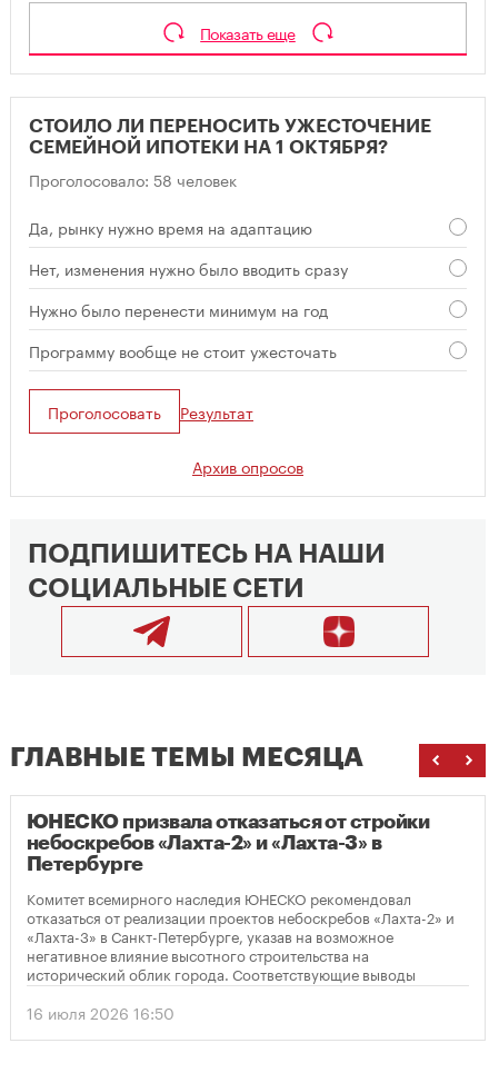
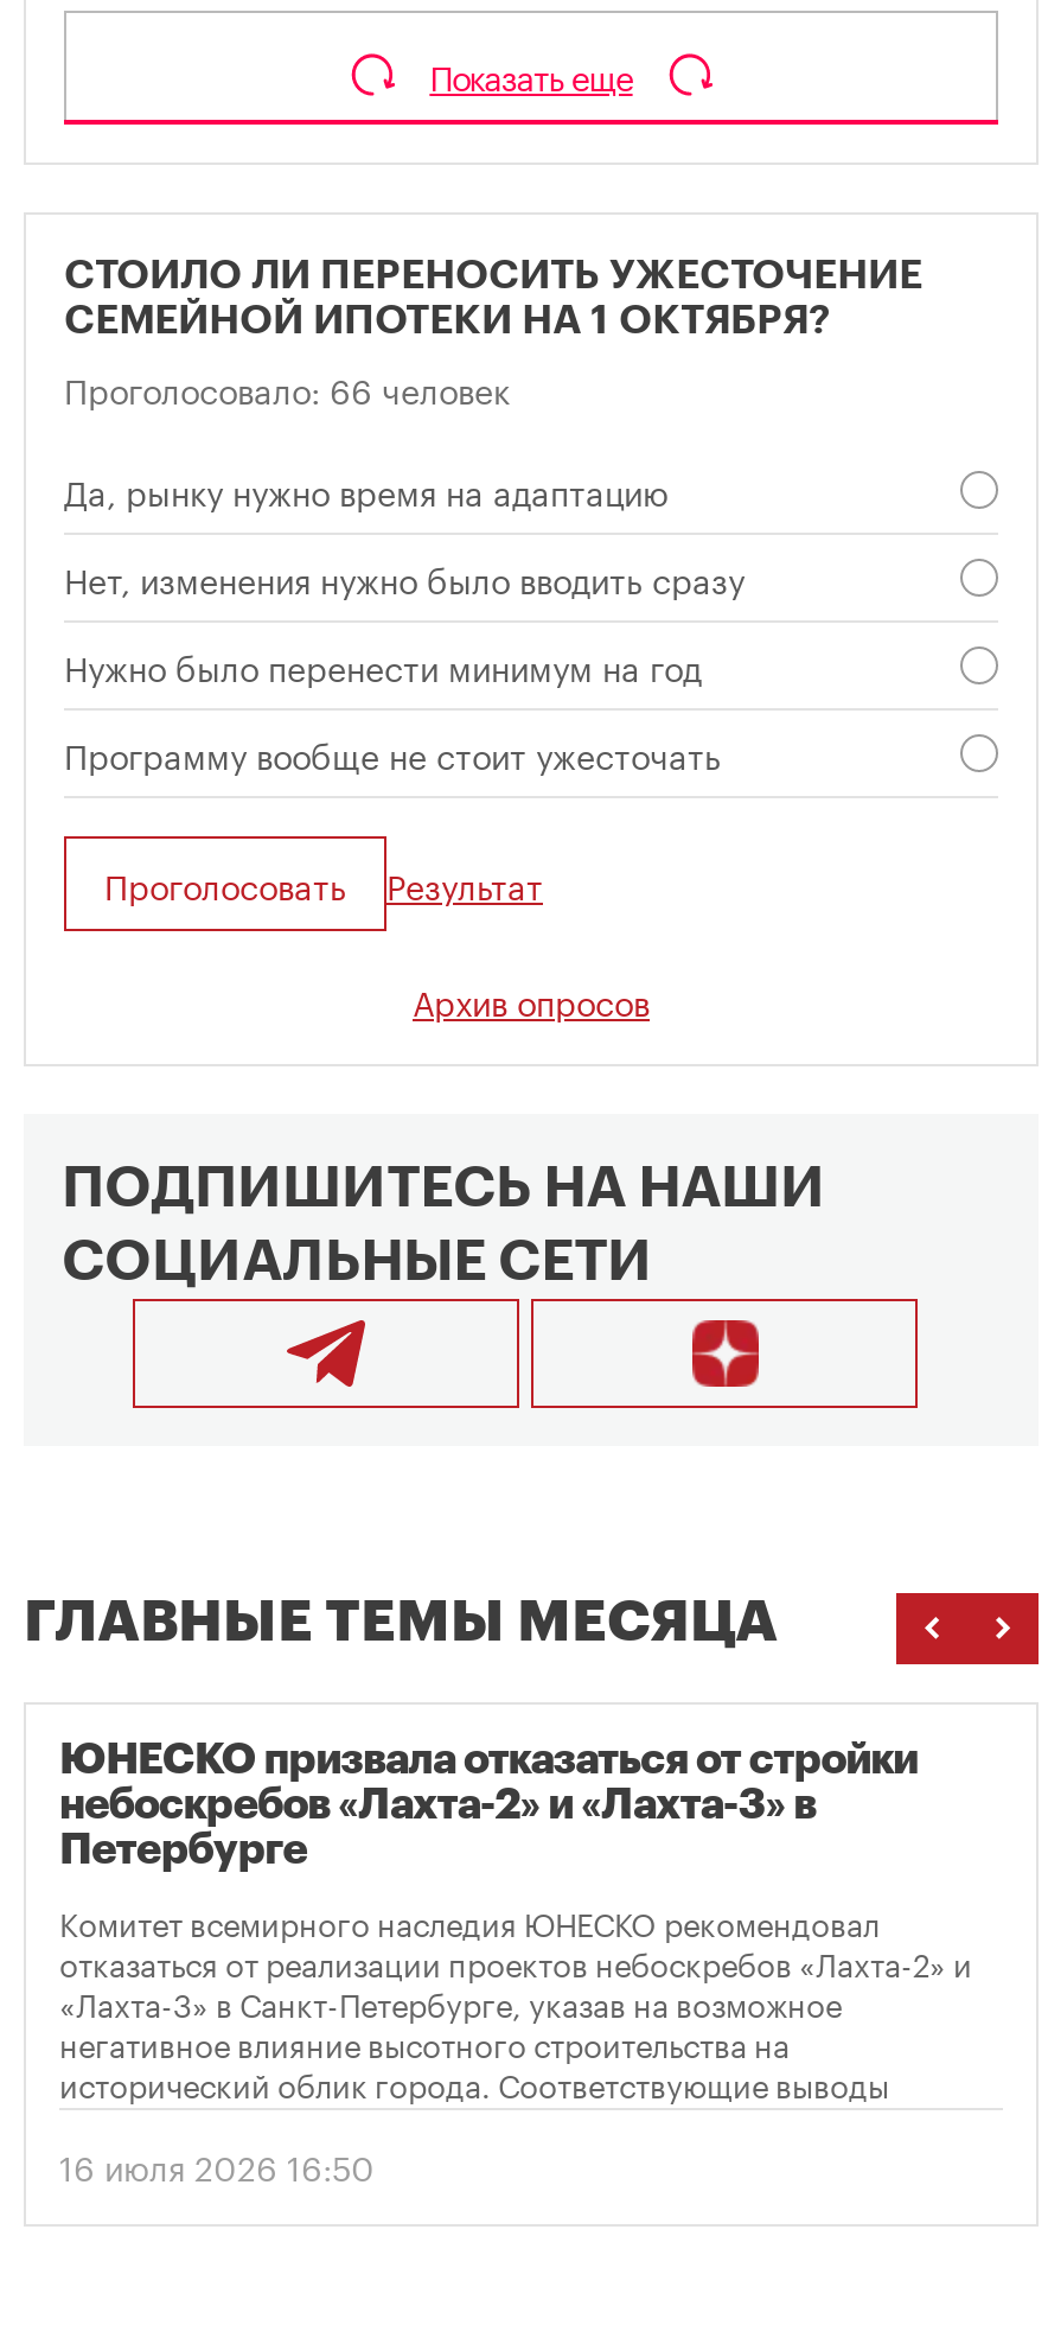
[29,166,237,191] Проголосовало: 58 человек -> [64,361,510,413] Проголосовало: 66 человек

